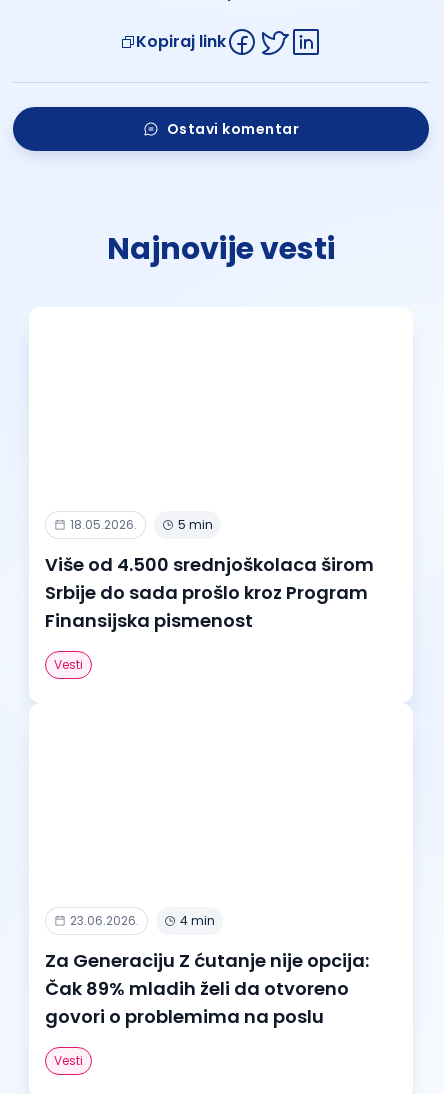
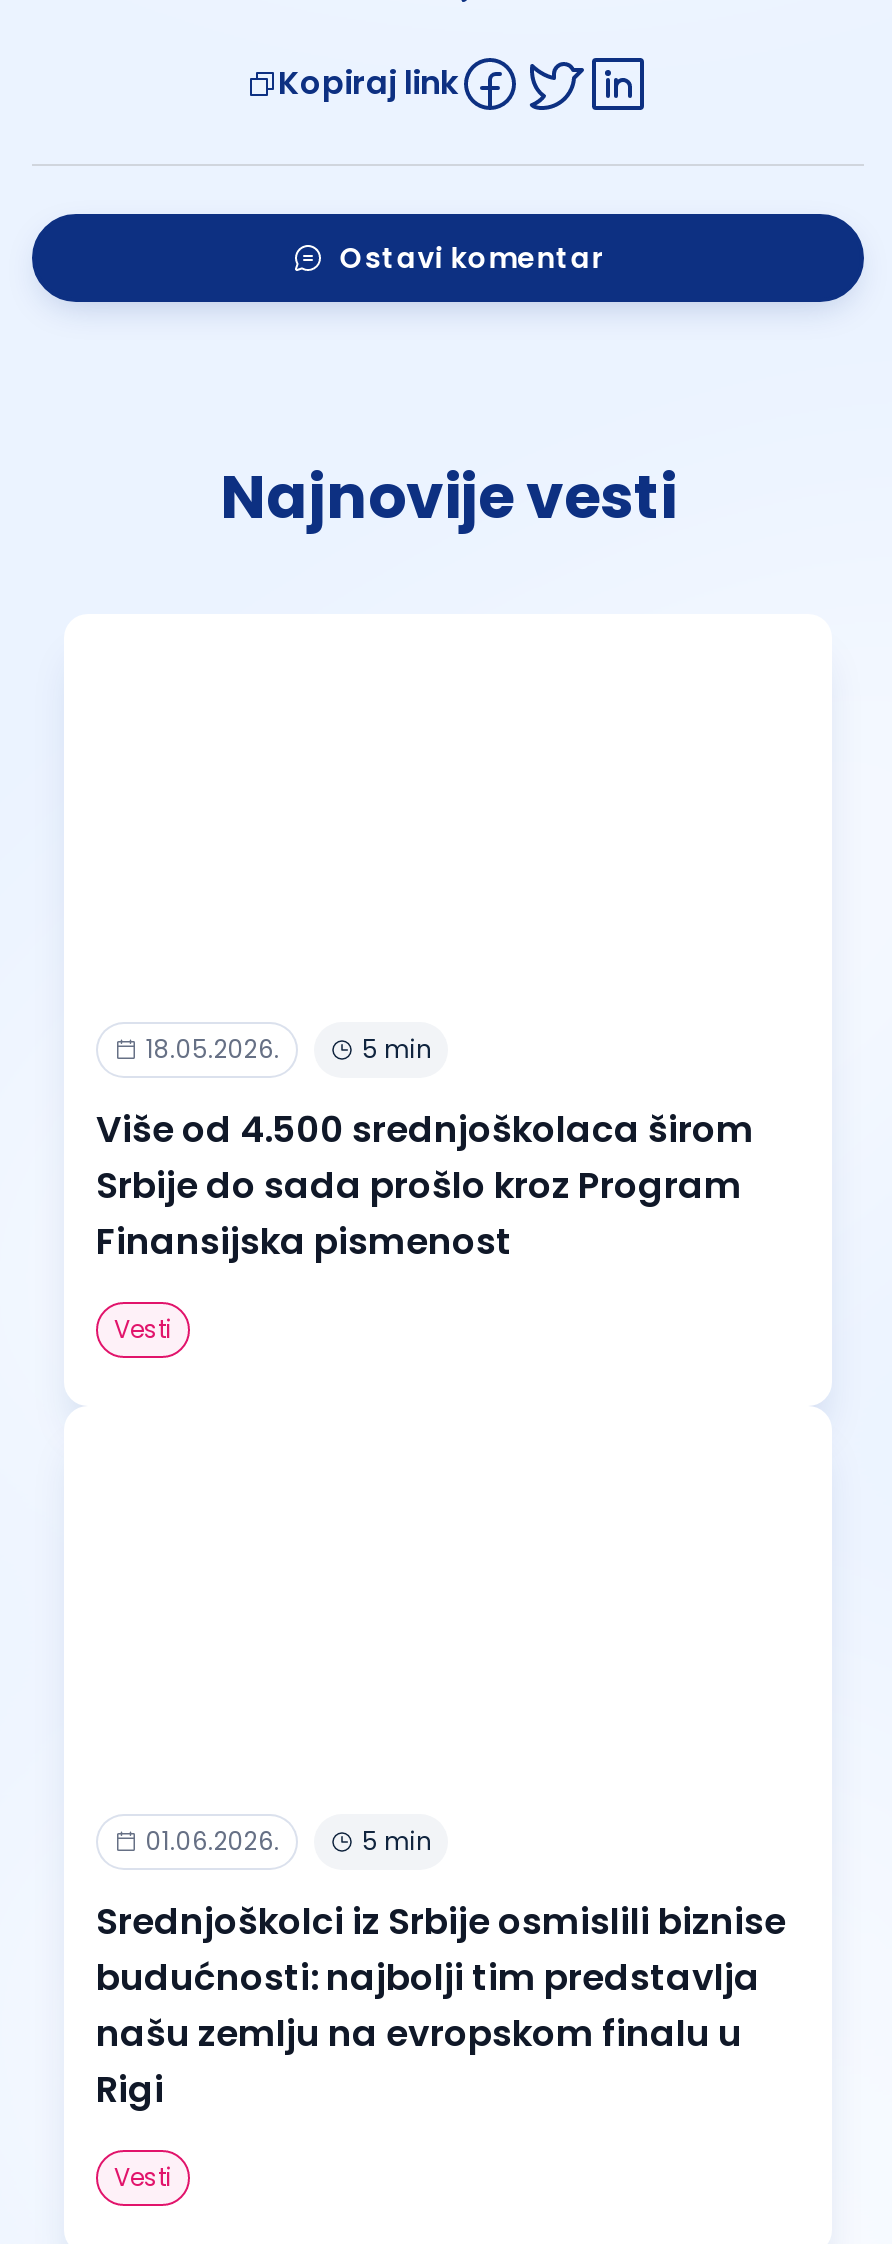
[70,912,215,929] 23.06.2026. | 4 min -> [146,1824,432,1858] 01.06.2026. | 5 min
[45,948,369,1029] Za Generaciju Z ćutanje nije opcija: | Čak 89% mladih želi da otvoreno | govori o problemima na poslu -> [96,1896,786,2114] Srednjoškolci iz Srbije osmislili biznise | budućnosti: najbolji tim predstavlja | našu zemlju na evropskom finalu u | Rigi

